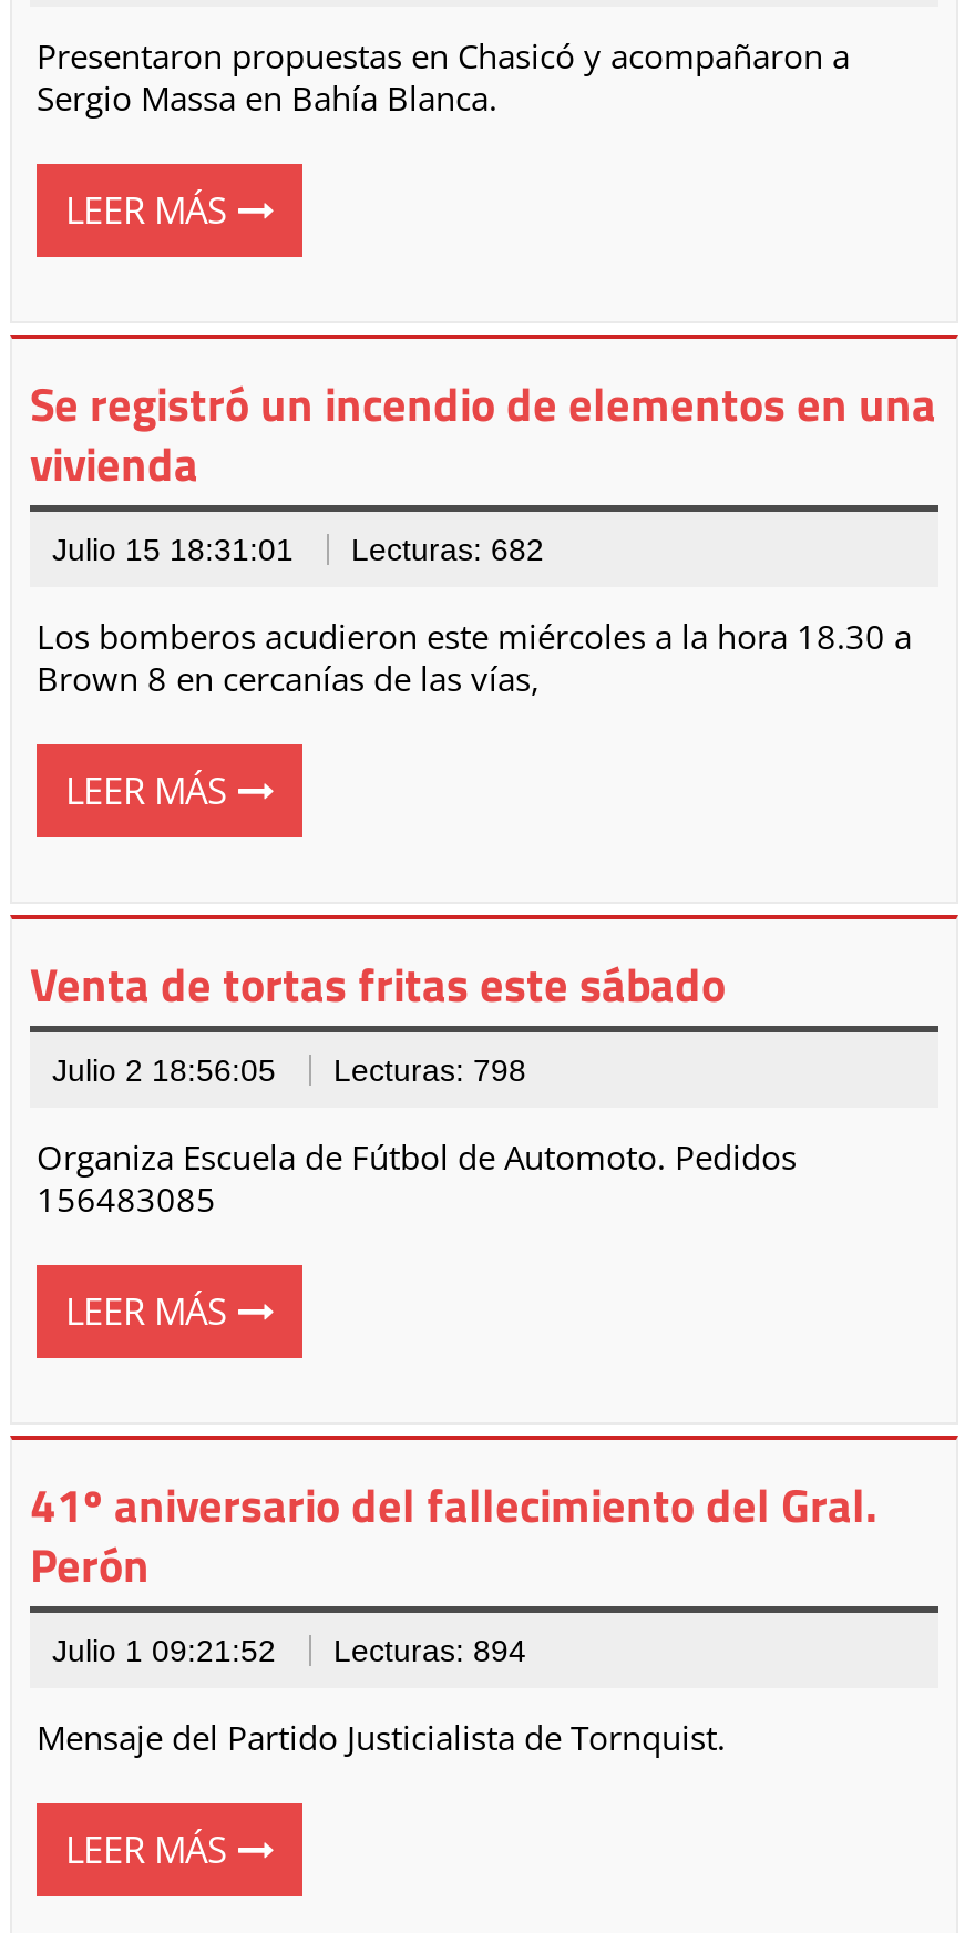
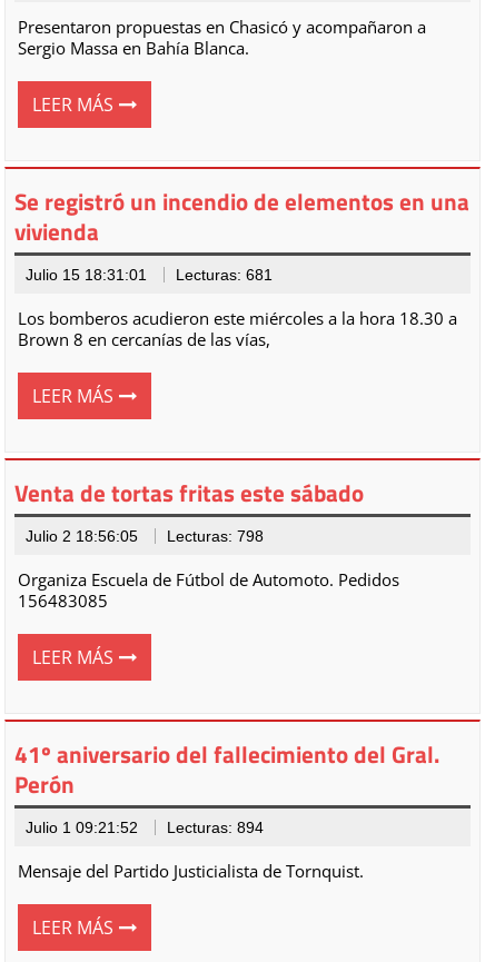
[52,531,544,567] Julio 15 18:31:01 Lecturas: 682 -> [26,266,273,283] Julio 15 18:31:01 Lecturas: 681

